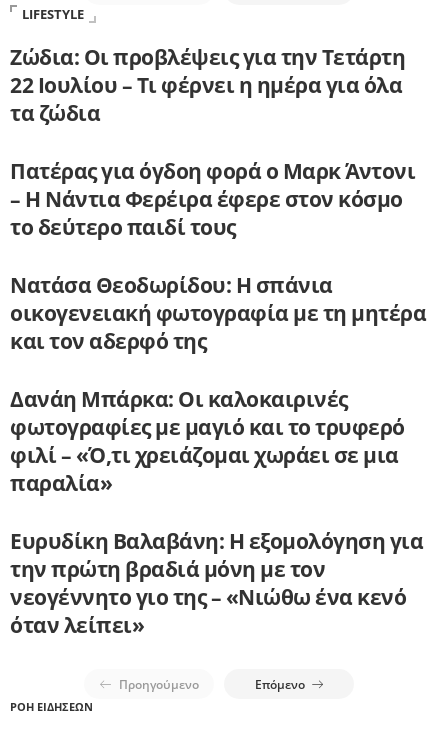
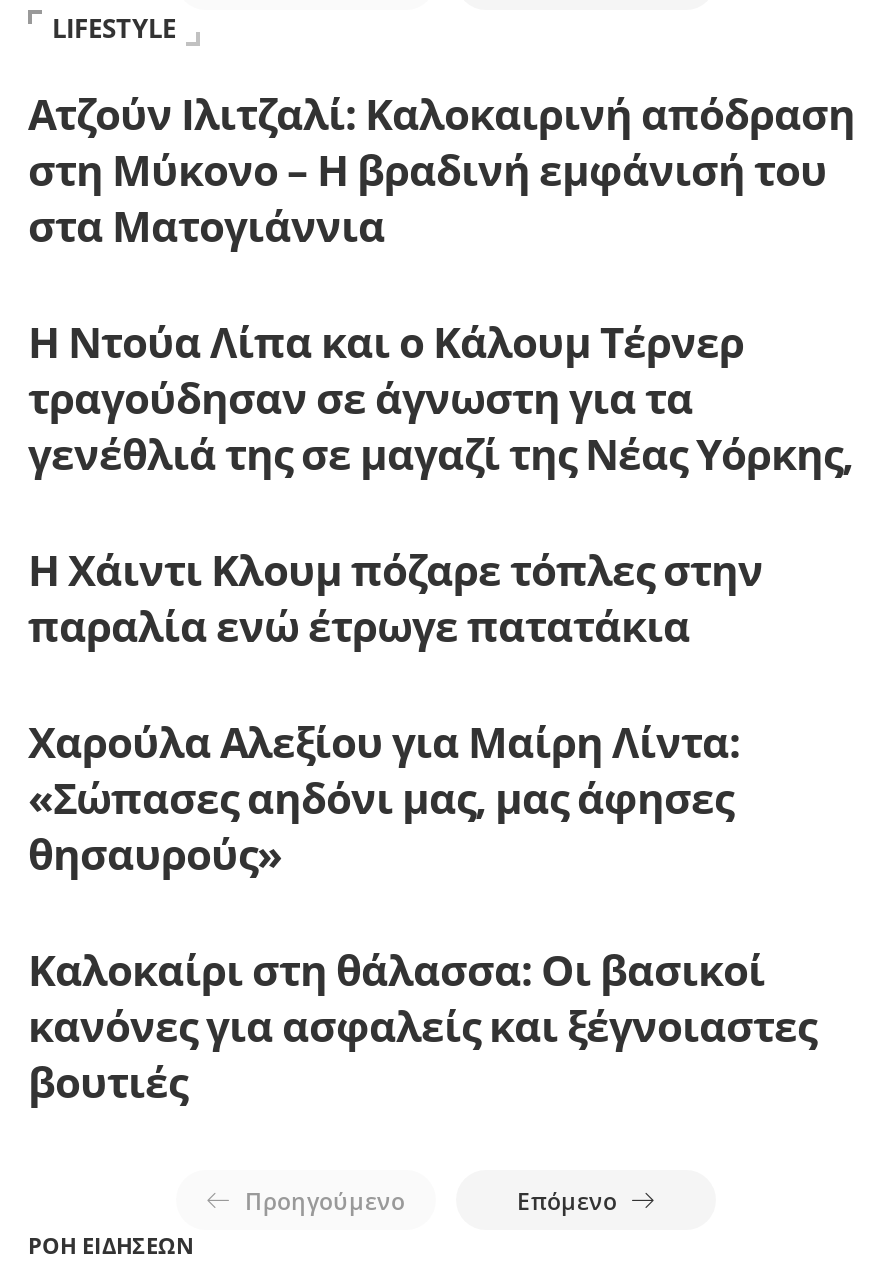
[10,43,405,127] Ζώδια: Οι προβλέψεις για την Τετάρτη | 22 Ιουλίου – Τι φέρνει η ημέρα για όλα | τα ζώδια -> [28,86,855,254] Ατζούν Ιλιτζαλί: Καλοκαιρινή απόδραση | στη Μύκονο – Η βραδινή εμφάνισή του | στα Ματογιάννια
[10,157,415,241] Πατέρας για όγδοη φορά ο Μαρκ Άντονι | – Η Νάντια Φερέιρα έφερε στον κόσμο | το δεύτερο παιδί τους -> [28,314,853,482] Η Ντούα Λίπα και ο Κάλουμ Τέρνερ | τραγούδησαν σε άγνωστη για τα | γενέθλιά της σε μαγαζί της Νέας Υόρκης,
[10,271,426,355] Νατάσα Θεοδωρίδου: Η σπάνια | οικογενειακή φωτογραφία με τη μητέρα | και τον αδερφό της -> [28,542,763,654] Η Χάιντι Κλουμ πόζαρε τόπλες στην | παραλία ενώ έτρωγε πατατάκια
[10,385,404,497] Δανάη Μπάρκα: Οι καλοκαιρινές | φωτογραφίες με μαγιό και το τρυφερό | φιλί – «Ό,τι χρειάζομαι χωράει σε μια | παραλία» -> [28,714,740,882] Χαρούλα Αλεξίου για Μαίρη Λίντα: | «Σώπασες αηδόνι μας, μας άφησες | θησαυρούς»
[10,527,423,639] Ευρυδίκη Βαλαβάνη: Η εξομολόγηση για | την πρώτη βραδιά μόνη με τον | νεογέννητο γιο της – «Νιώθω ένα κενό | όταν λείπει» -> [28,942,816,1110] Καλοκαίρι στη θάλασσα: Οι βασικοί | κανόνες για ασφαλείς και ξέγνοιαστες | βουτιές

